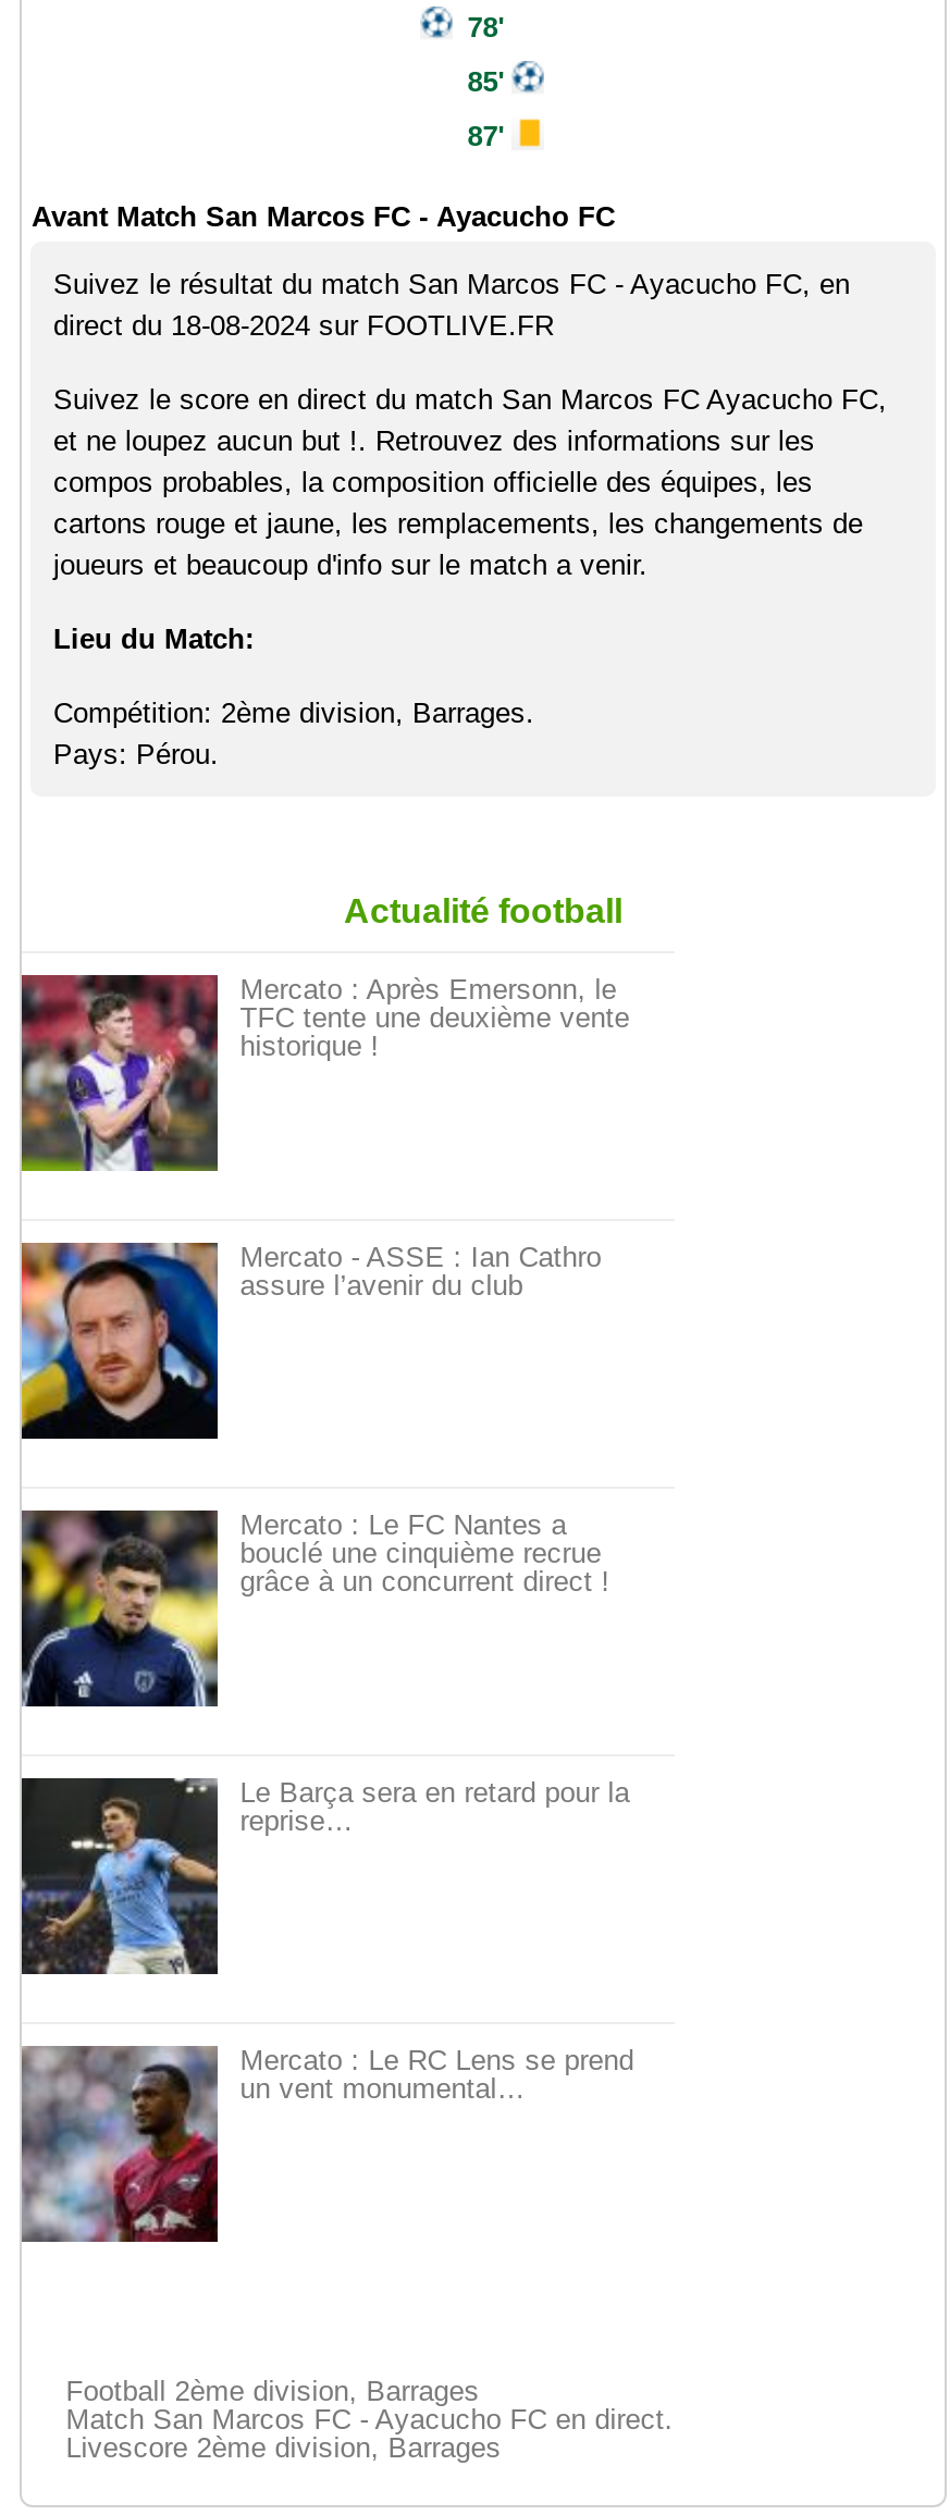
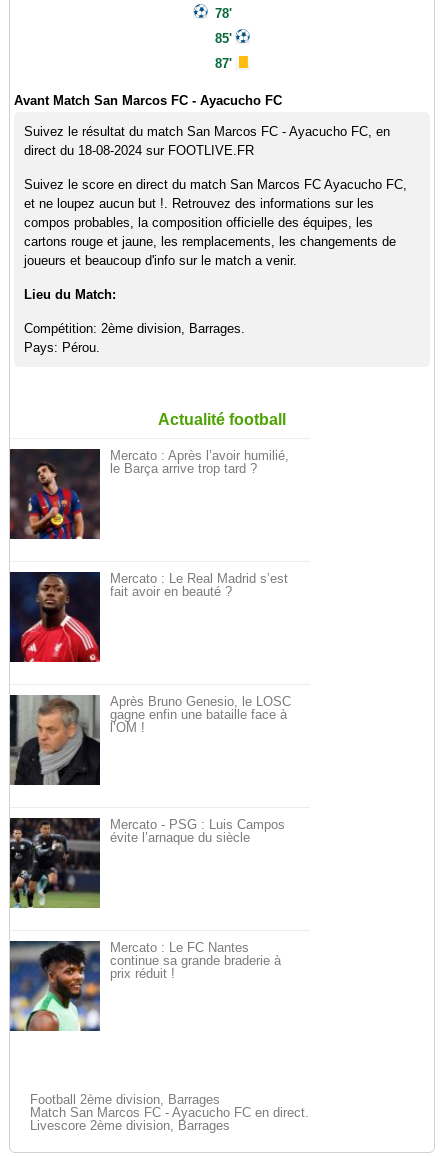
[20,973,629,1173] [image] | Mercato : Après Emersonn, le | TFC tente une deuxième vente | historique ! -> [9,448,289,540] [image] | Mercato : Après l’avoir humilié, | le Barça arrive trop tard ?
[20,1241,601,1441] [image] | Mercato - ASSE : Ian Cathro | assure l’avenir du club -> [9,571,288,663] [image] | Mercato : Le Real Madrid s’est | fait avoir en beauté ?
[22,1508,610,1709] [image] | Mercato : Le FC Nantes a | bouclé une cinquième recrue | grâce à un concurrent direct ! -> [9,694,291,786] [image] | Après Bruno Genesio, le LOSC | gagne enfin une bataille face à | l’OM !
[20,1776,629,1976] [image] | Le Barça sera en retard pour la | reprise… -> [9,817,285,909] [image] | Mercato - PSG : Luis Campos | évite l’arnaque du siècle
[20,2044,634,2244] [image] | Mercato : Le RC Lens se prend | un vent monumental… -> [10,940,281,1032] [image] | Mercato : Le FC Nantes | continue sa grande braderie à | prix réduit !

